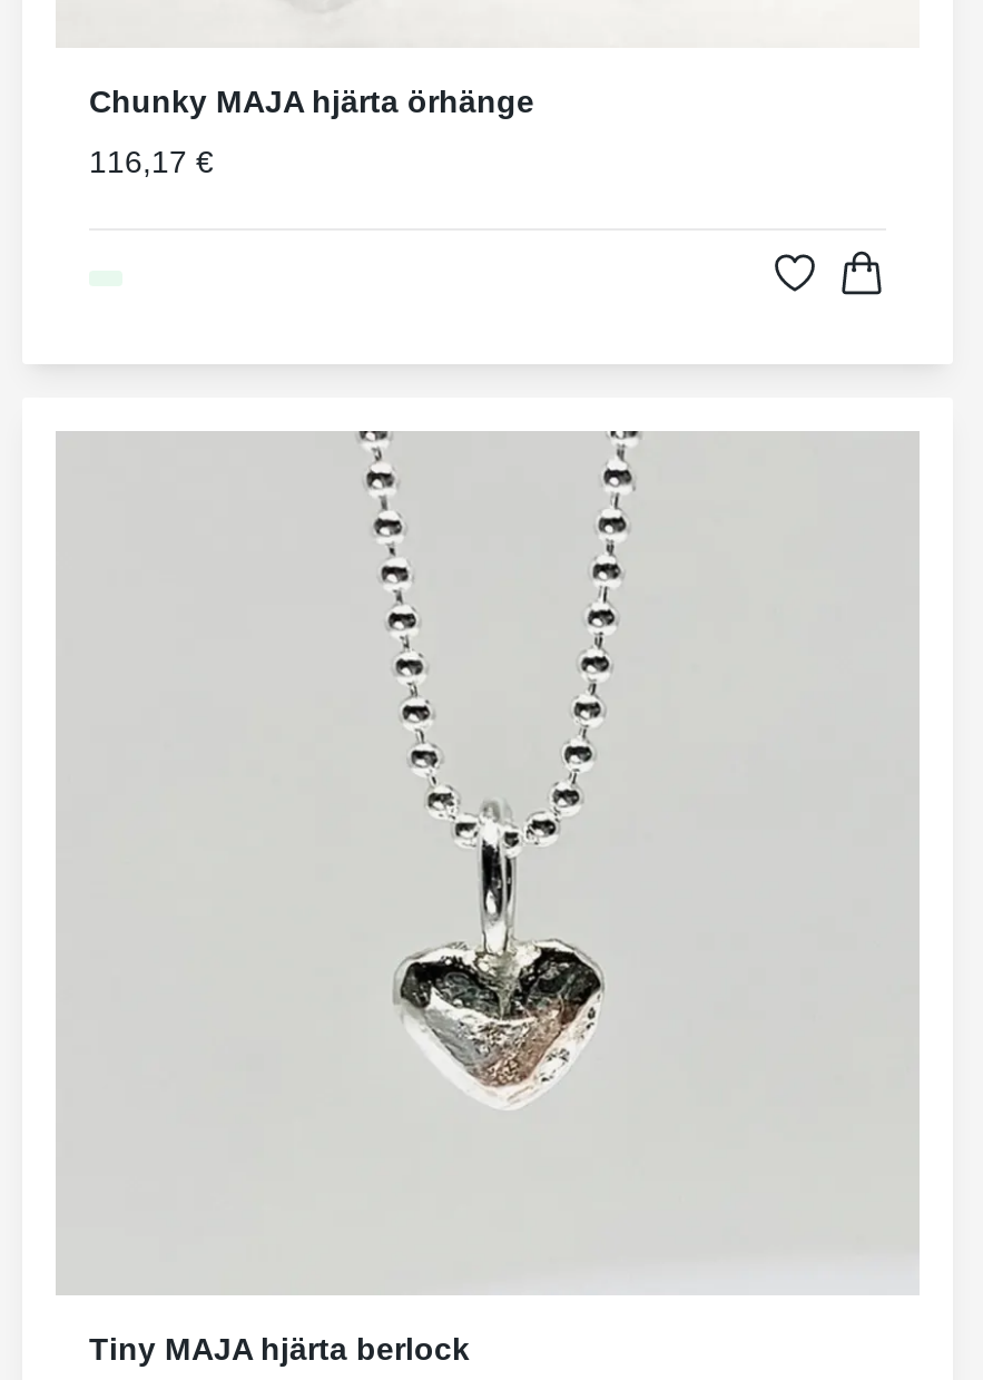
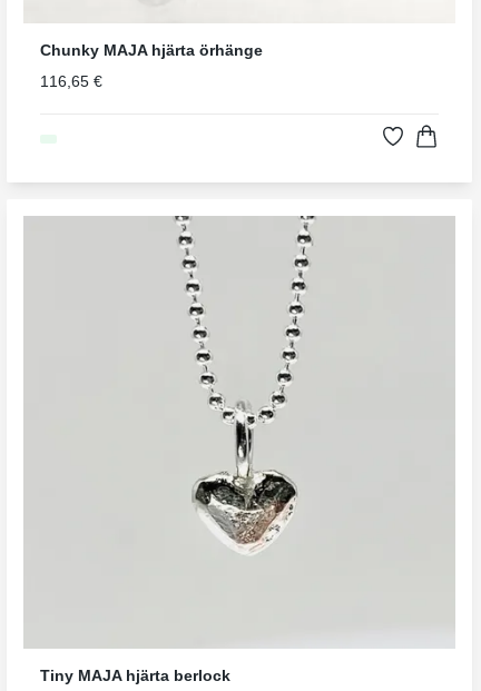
[89,144,214,180] 116,17 € -> [40,72,102,90] 116,65 €

